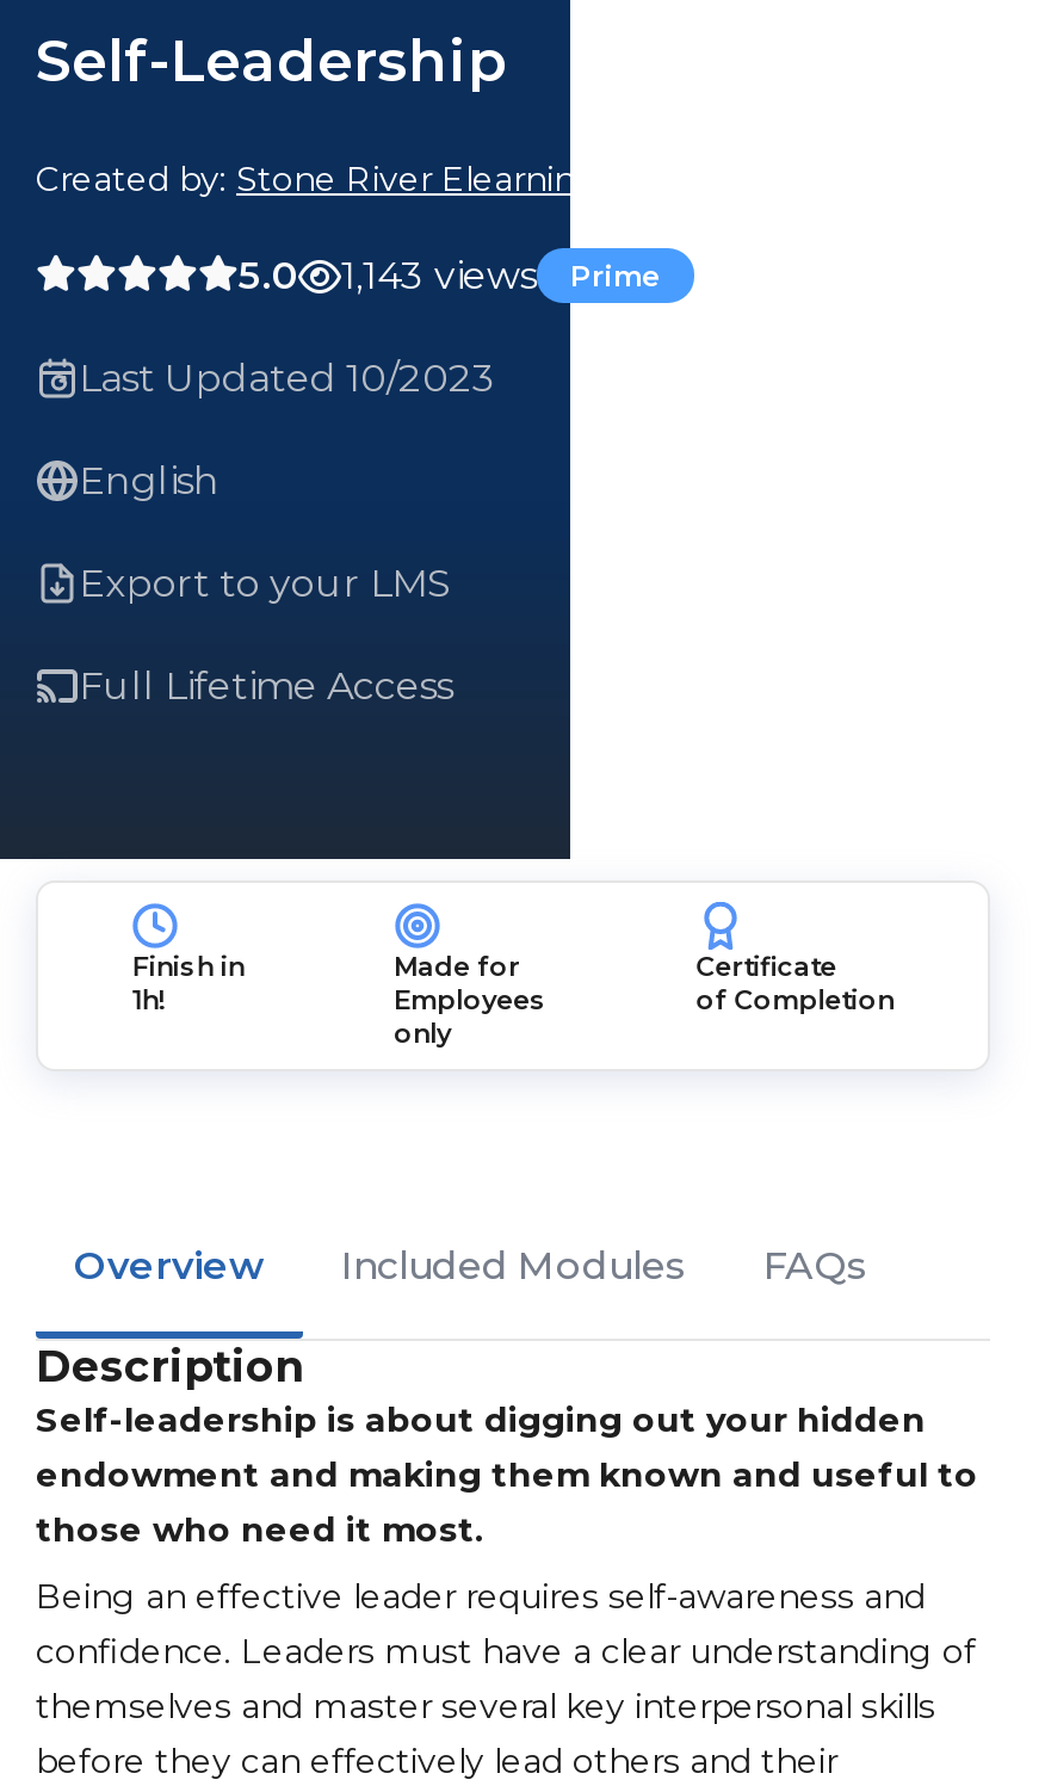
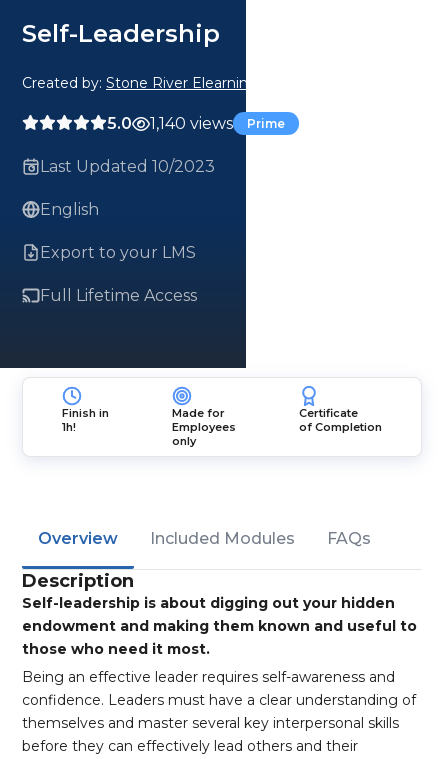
[239,253,661,298] 5.0 1,143 views Prime -> [107,114,285,133] 5.0 1,140 views Prime

